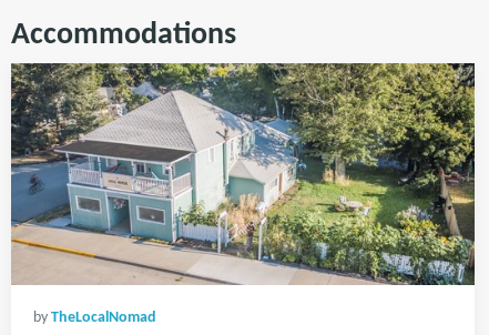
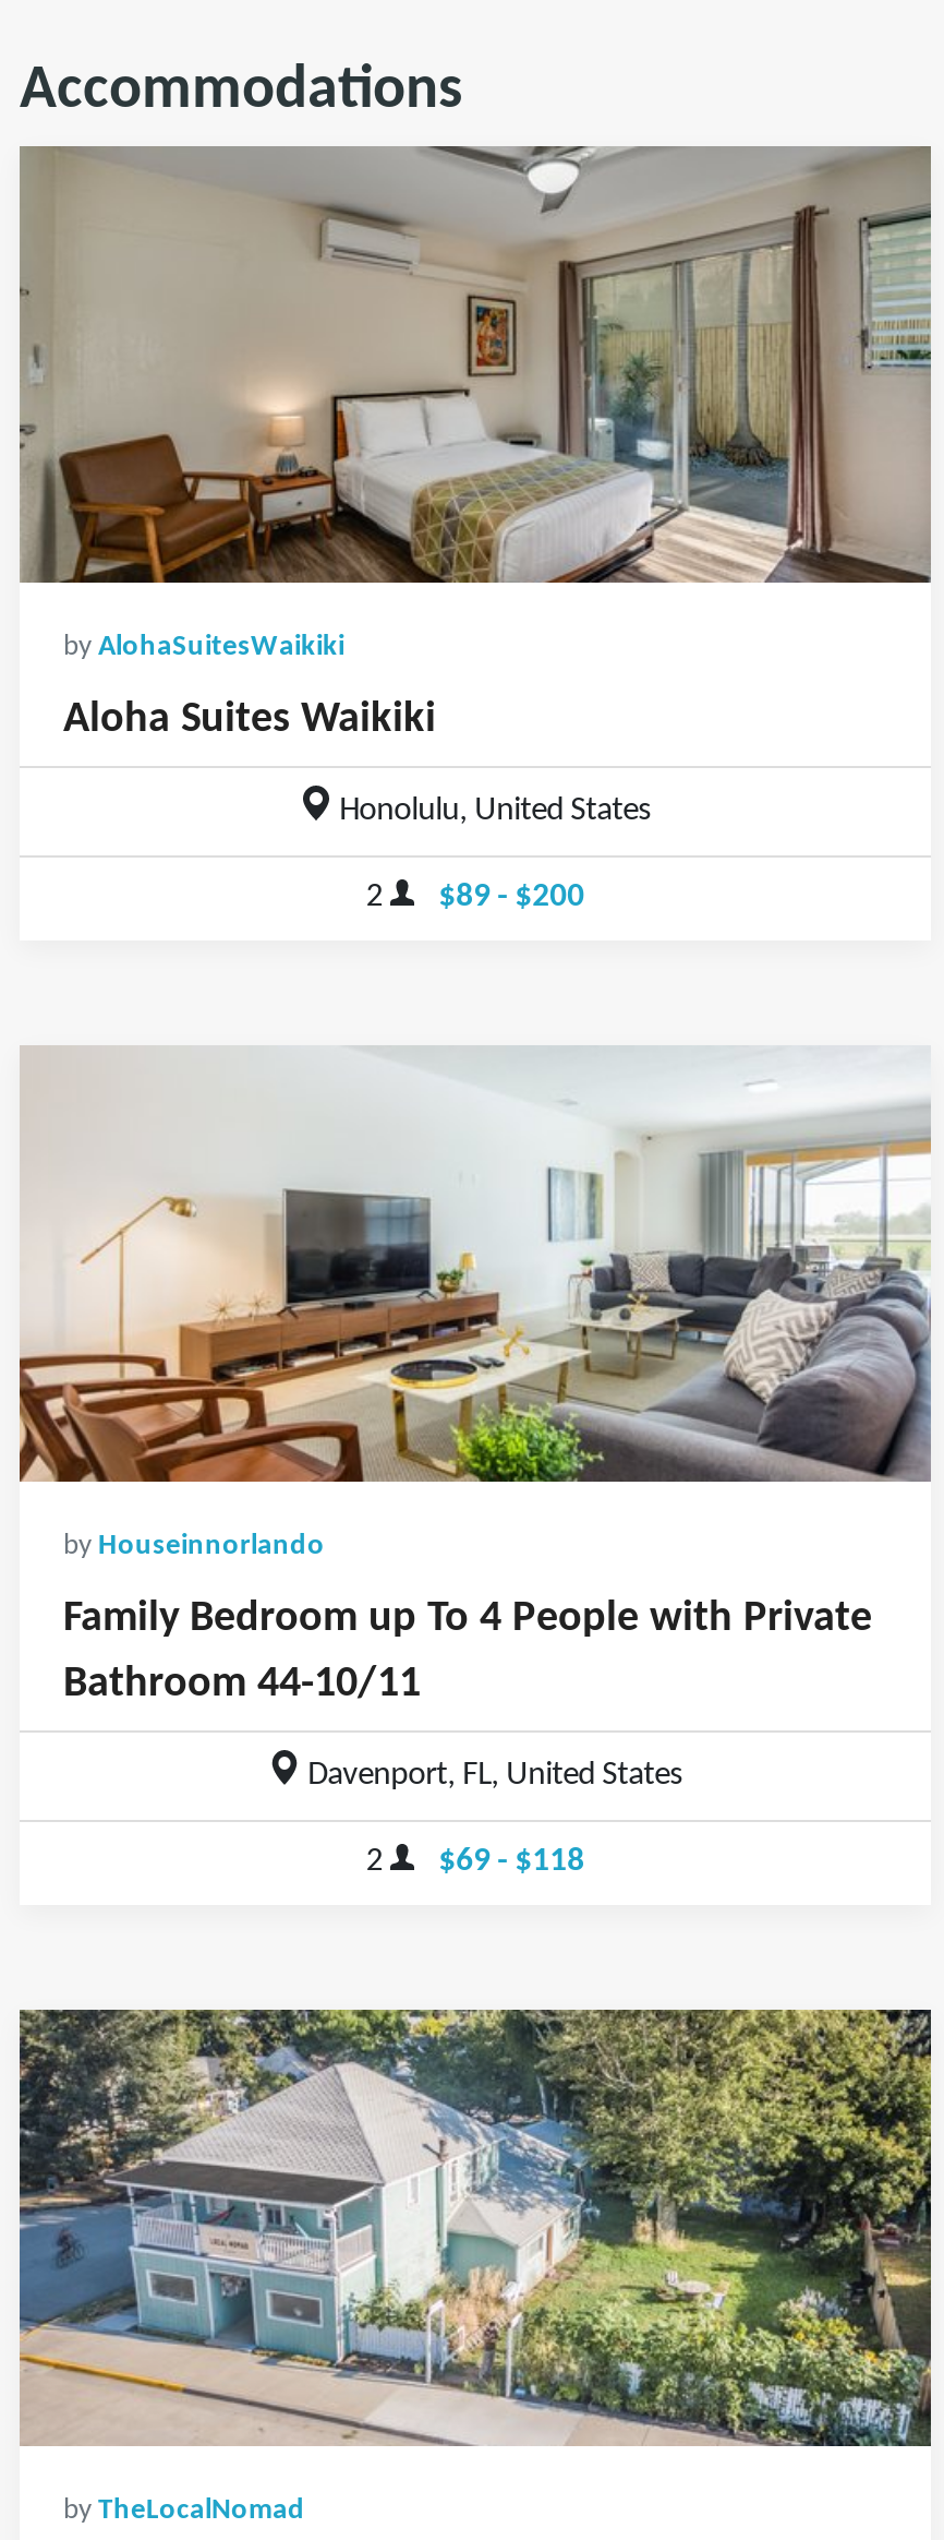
none -> [17,1045,933,1878] [image] | by Houseinnorlando | Family Bedroom up To 4 People with Private | Bathroom 44-10/11 | Davenport, FL, United States | 2 | $69 - $118
none -> [20,144,931,913] [image] | by AlohaSuitesWaikiki | Aloha Suites Waikiki | Honolulu, United States | 2 | $89 - $200

